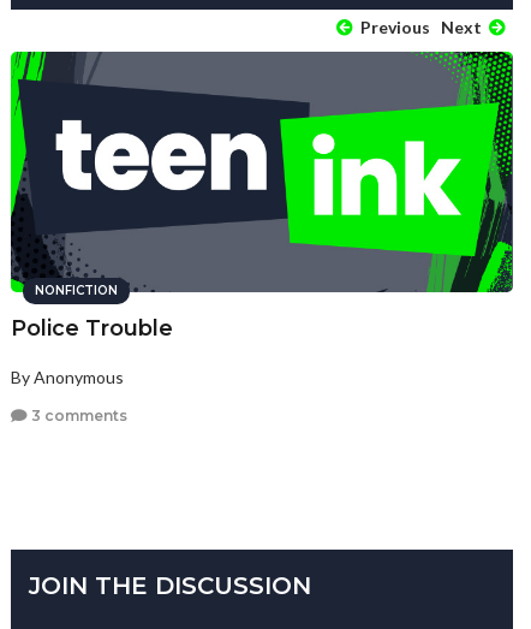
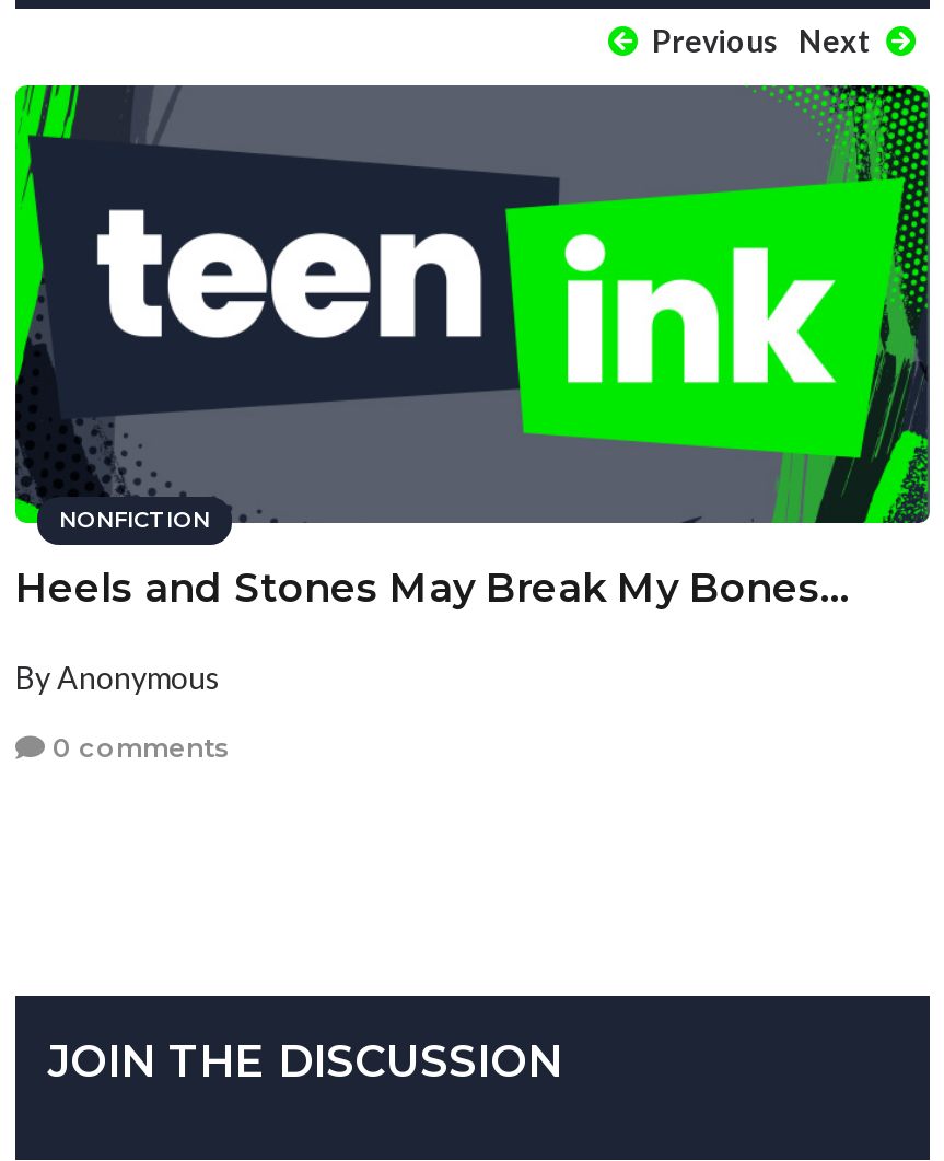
[11,316,173,342] Police Trouble -> [15,566,849,614] Heels and Stones May Break My Bones…
[28,406,127,424] 3 comments -> [46,731,230,764] 0 comments

